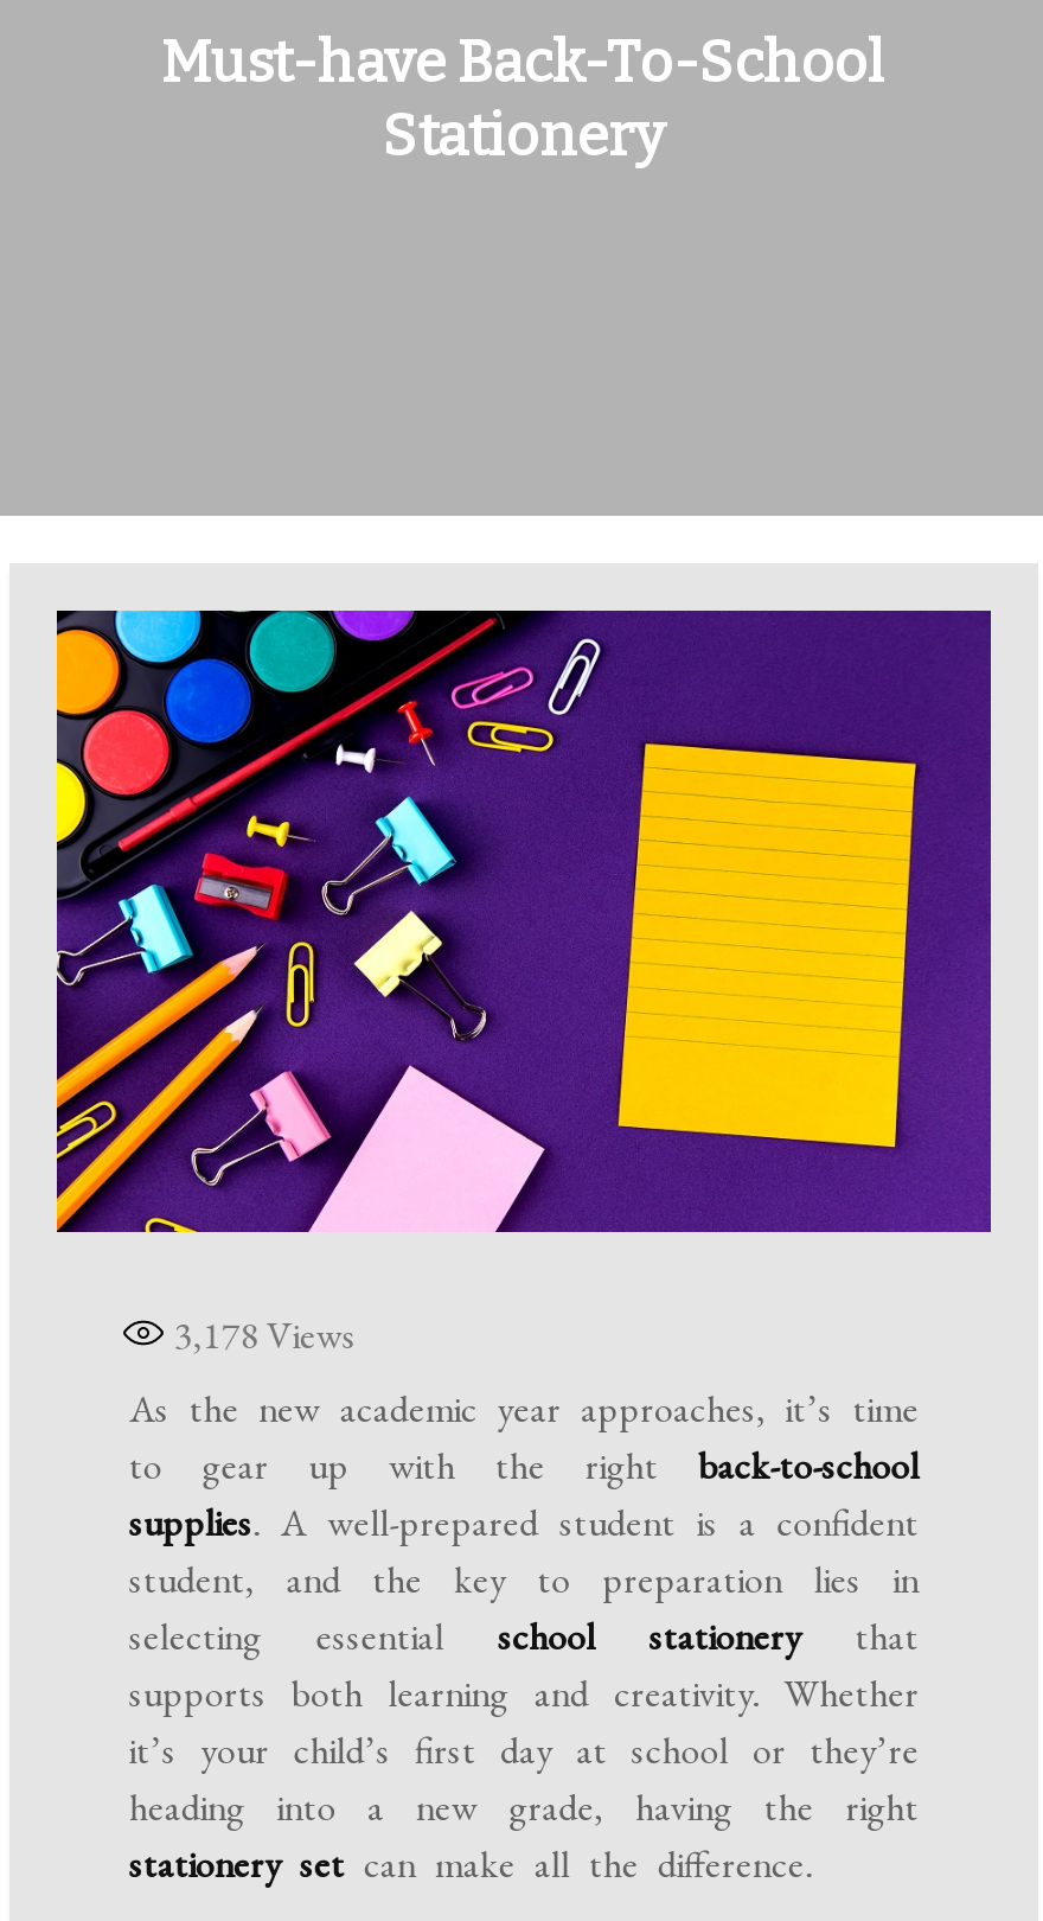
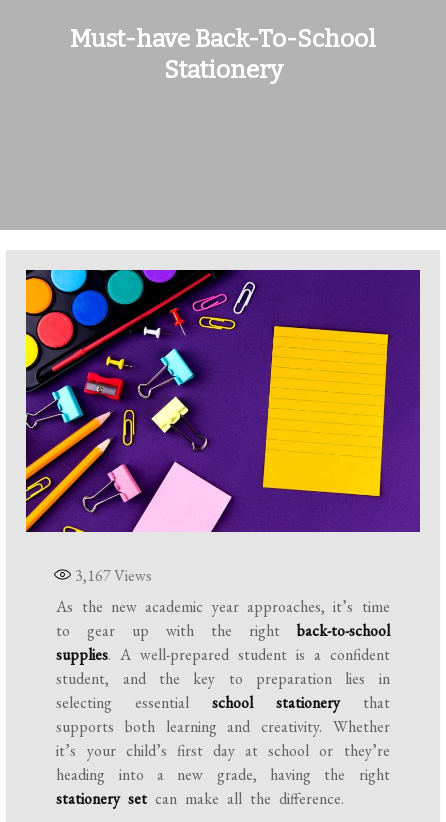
[174,1310,357,1360] 3,178 Views -> [75,565,152,586] 3,167 Views

